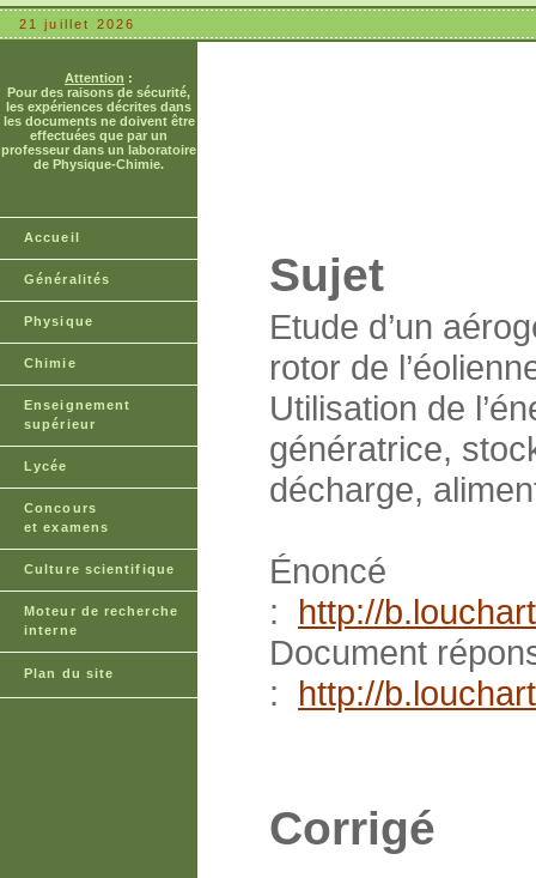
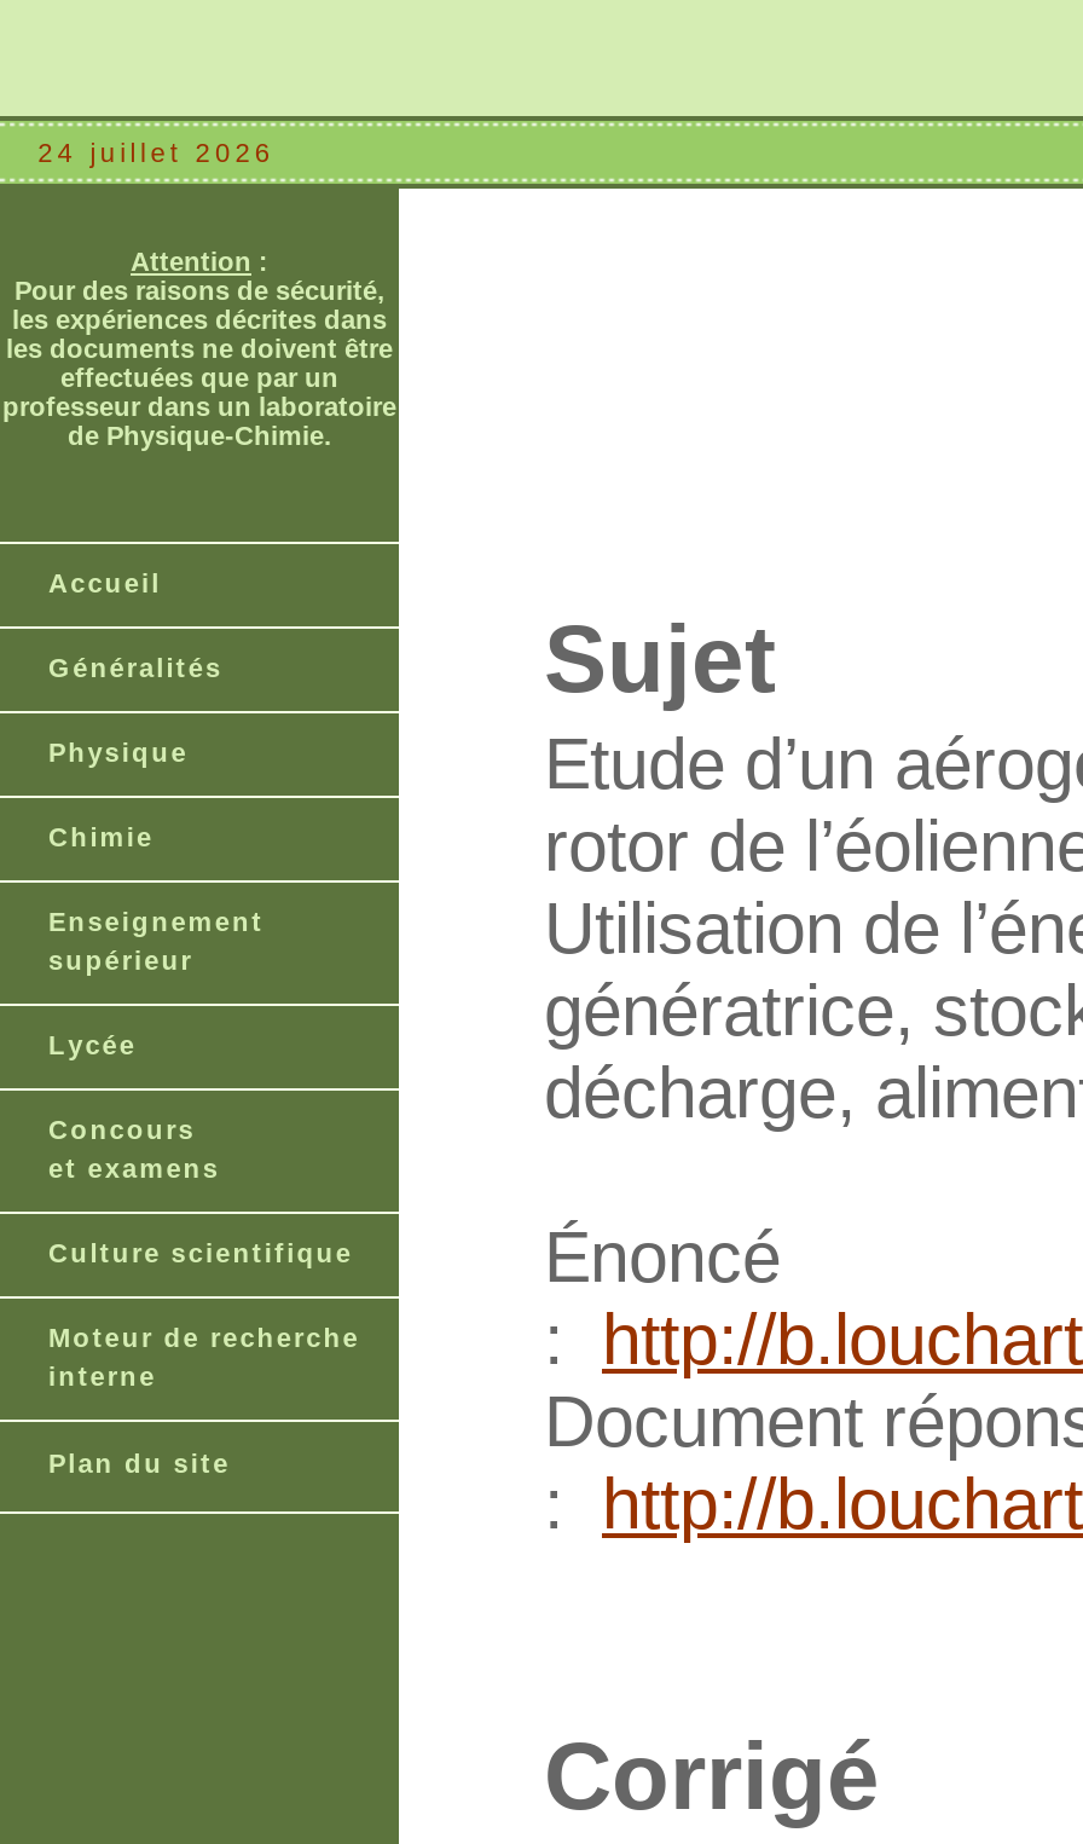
[19,17,136,31] 21 juillet 2026 -> [38,138,275,167] 24 juillet 2026

